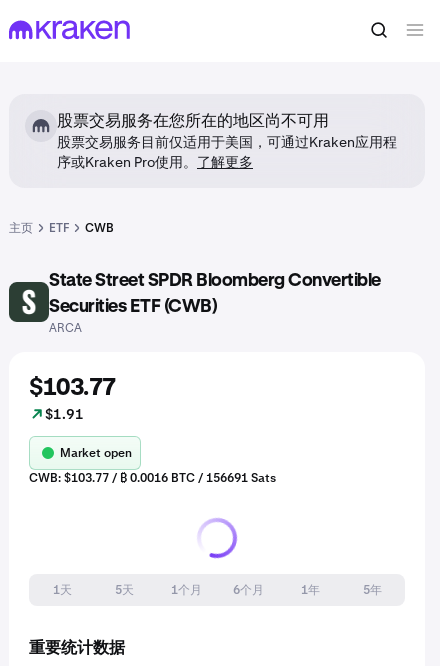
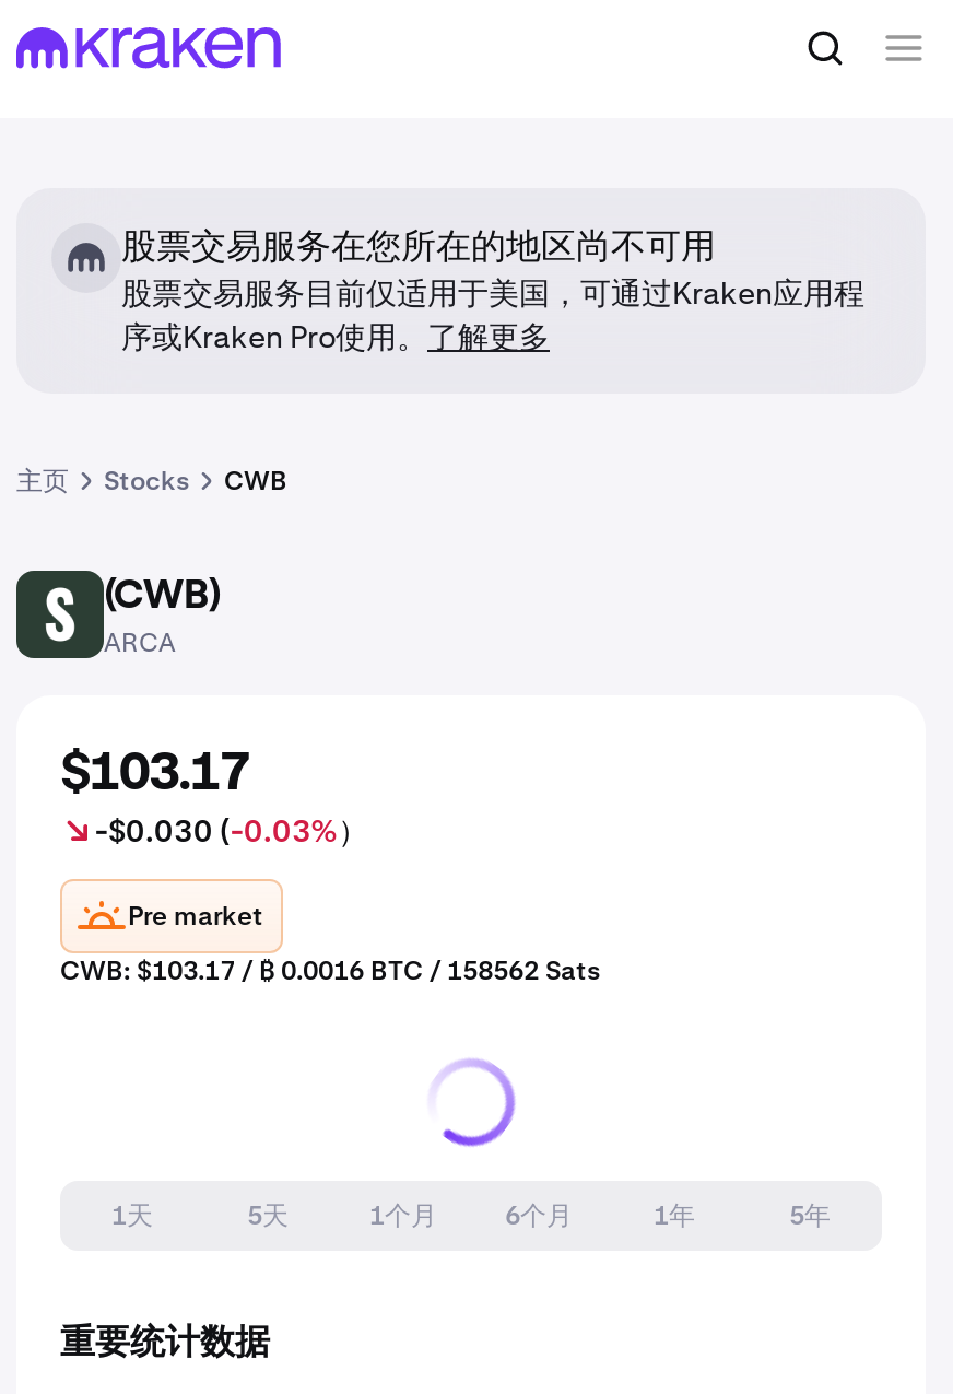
[49,220,69,236] ETF -> [104,464,189,499] Stocks
[49,272,380,316] State Street SPDR Bloomberg Convertible | Securities ETF (CWB) -> [104,577,221,617] (CWB)
[29,376,120,423] $103.77 | $1.91 -> [60,748,368,851] $103.17 | -$0.030 (-0.03%）
[60,445,132,461] Market open -> [128,899,263,934] Pre market
[29,470,276,486] CWB: $103.77 / ₿ 0.0016 BTC / 156691 Sats -> [60,953,600,988] CWB: $103.17 / ₿ 0.0016 BTC / 158562 Sats

